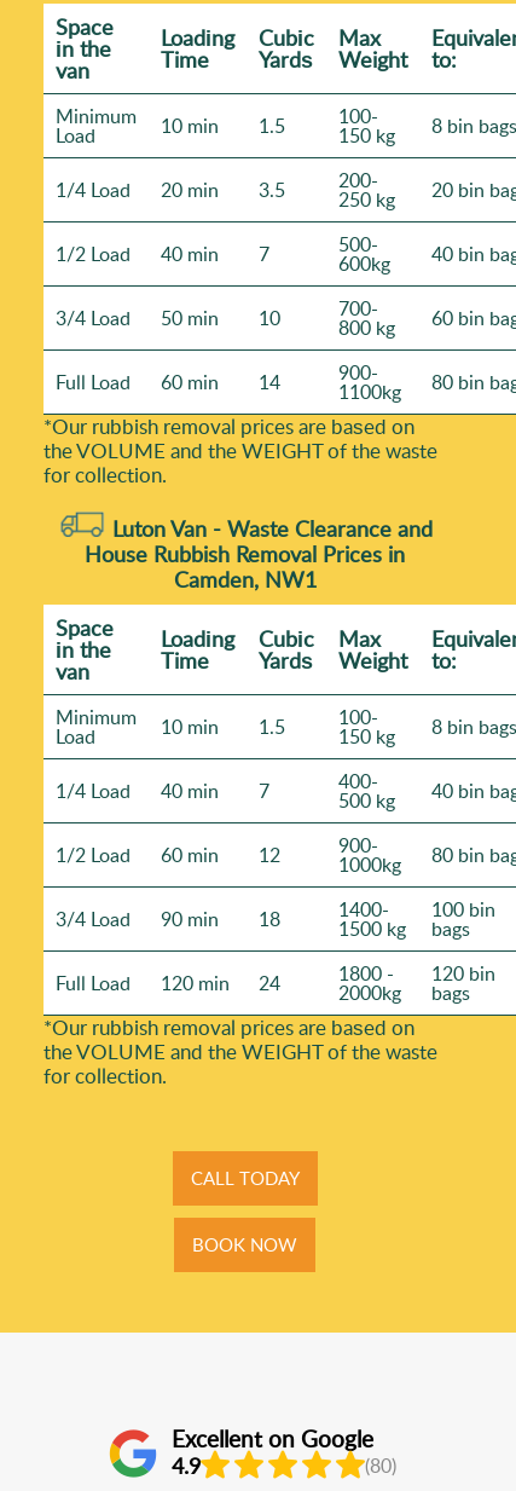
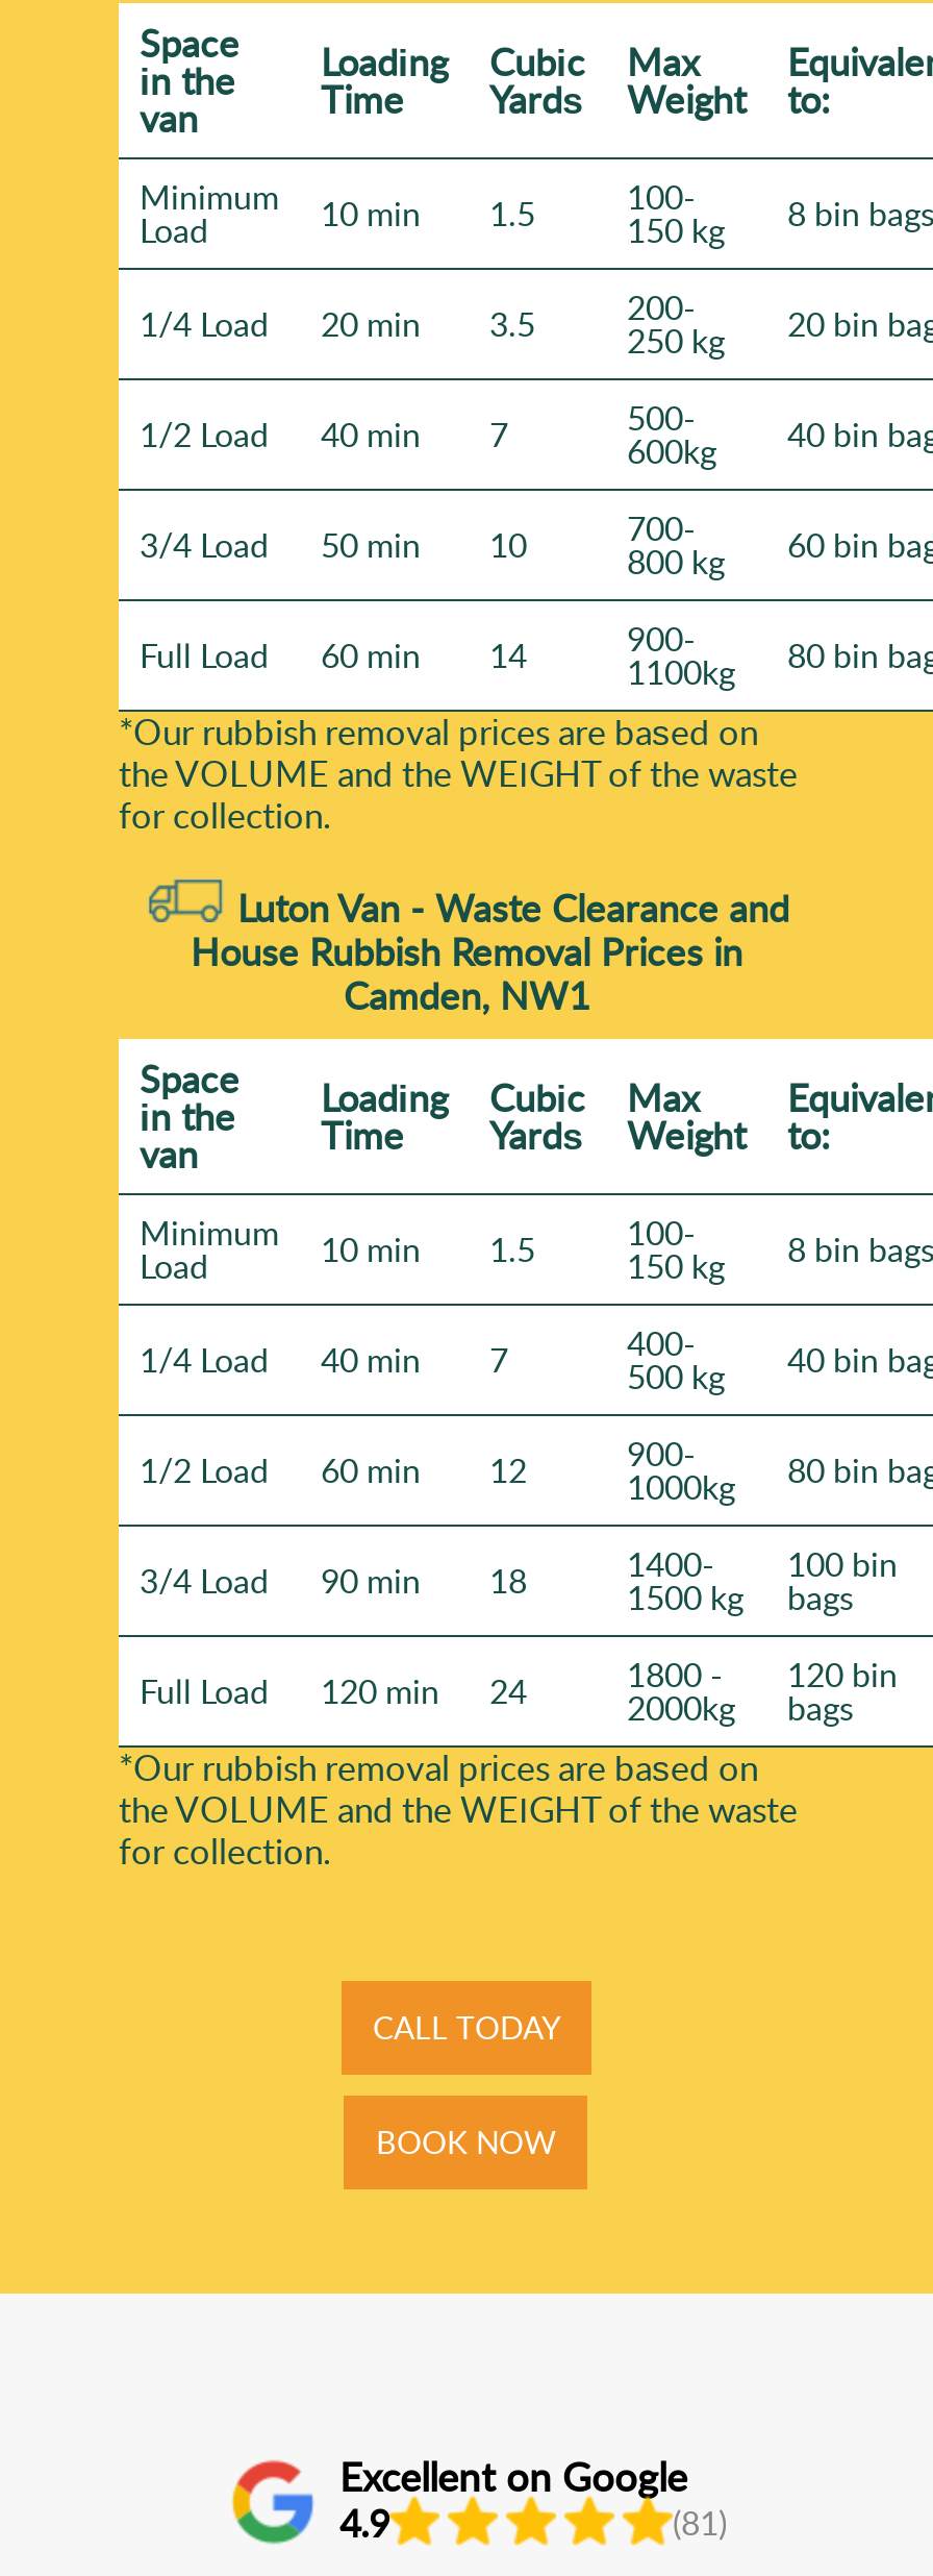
[365,1452,396,1479] (80) -> [673,2499,727,2545] (81)

